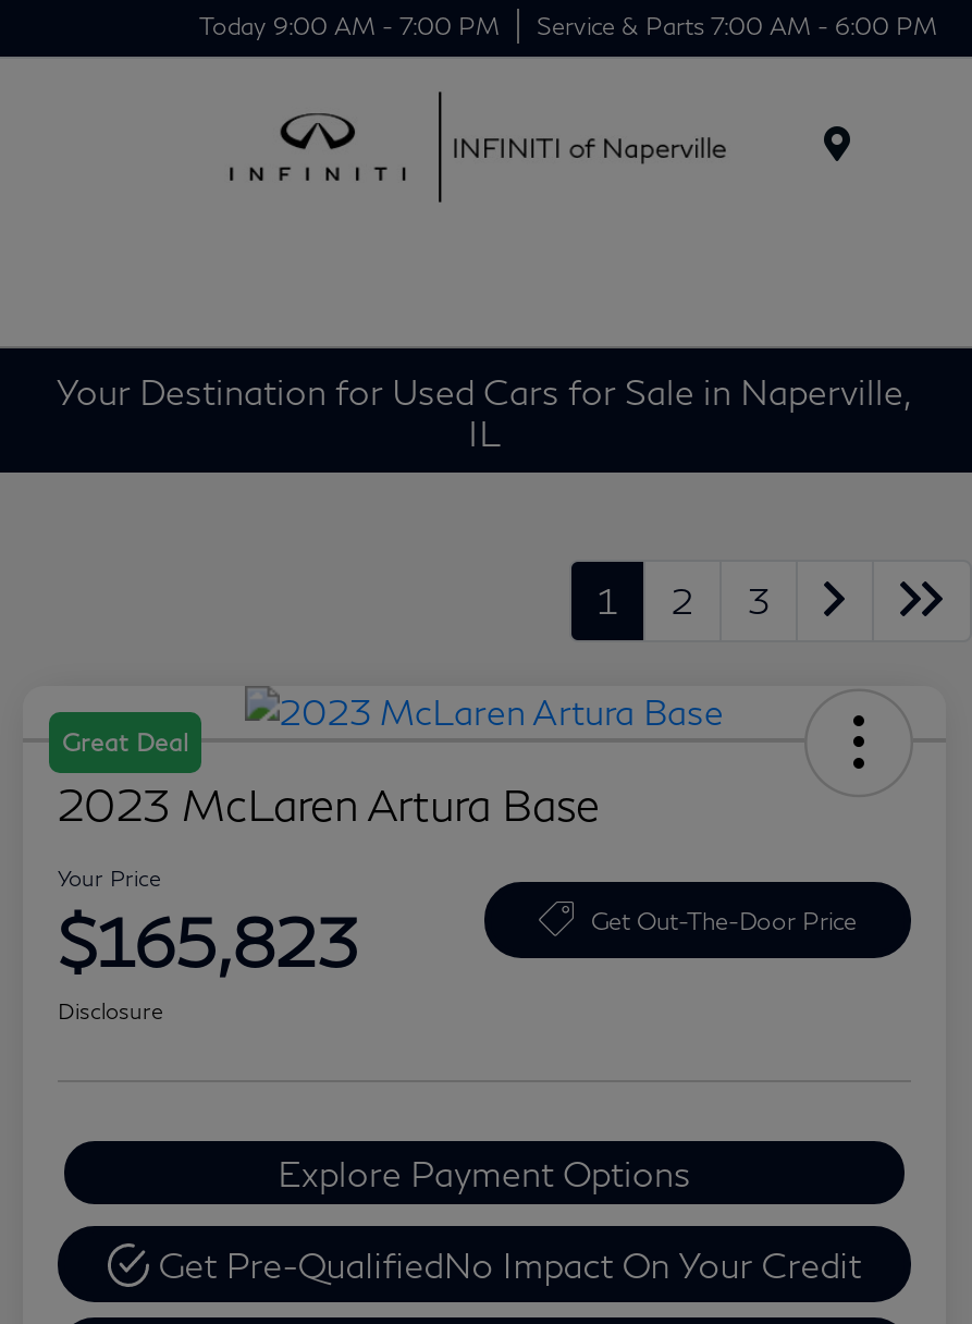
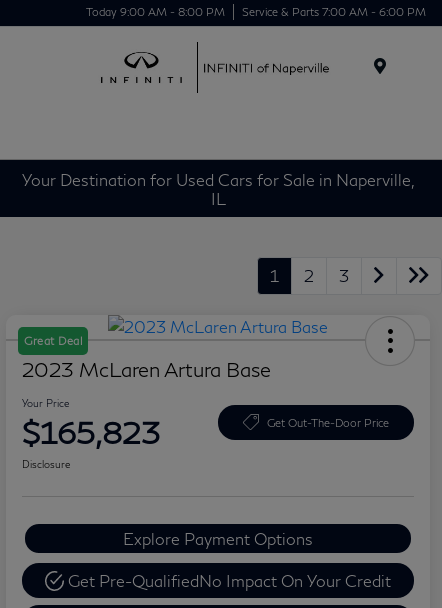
[199,10,937,38] Today 9:00 AM - 7:00 PM Service & Parts 7:00 AM - 6:00 PM -> [86,4,426,17] Today 9:00 AM - 8:00 PM Service & Parts 7:00 AM - 6:00 PM

